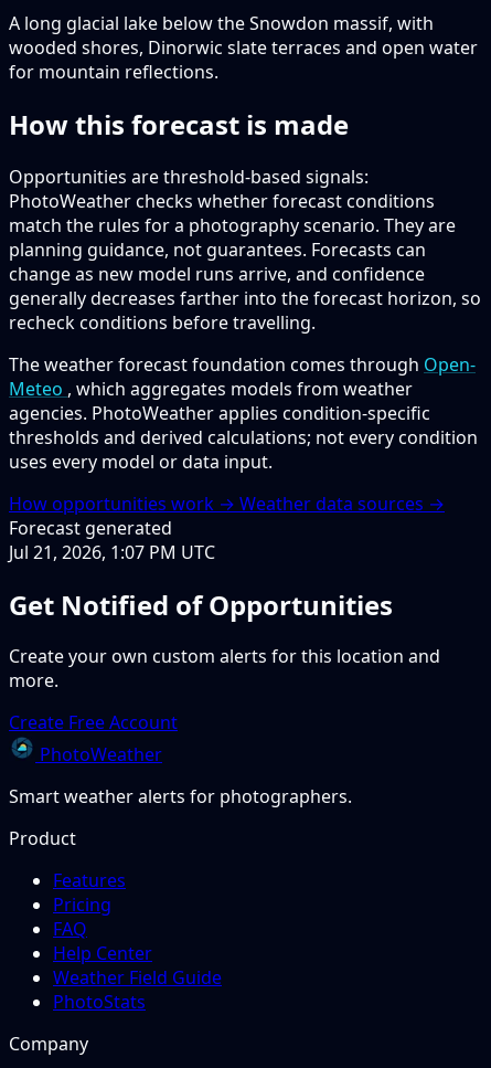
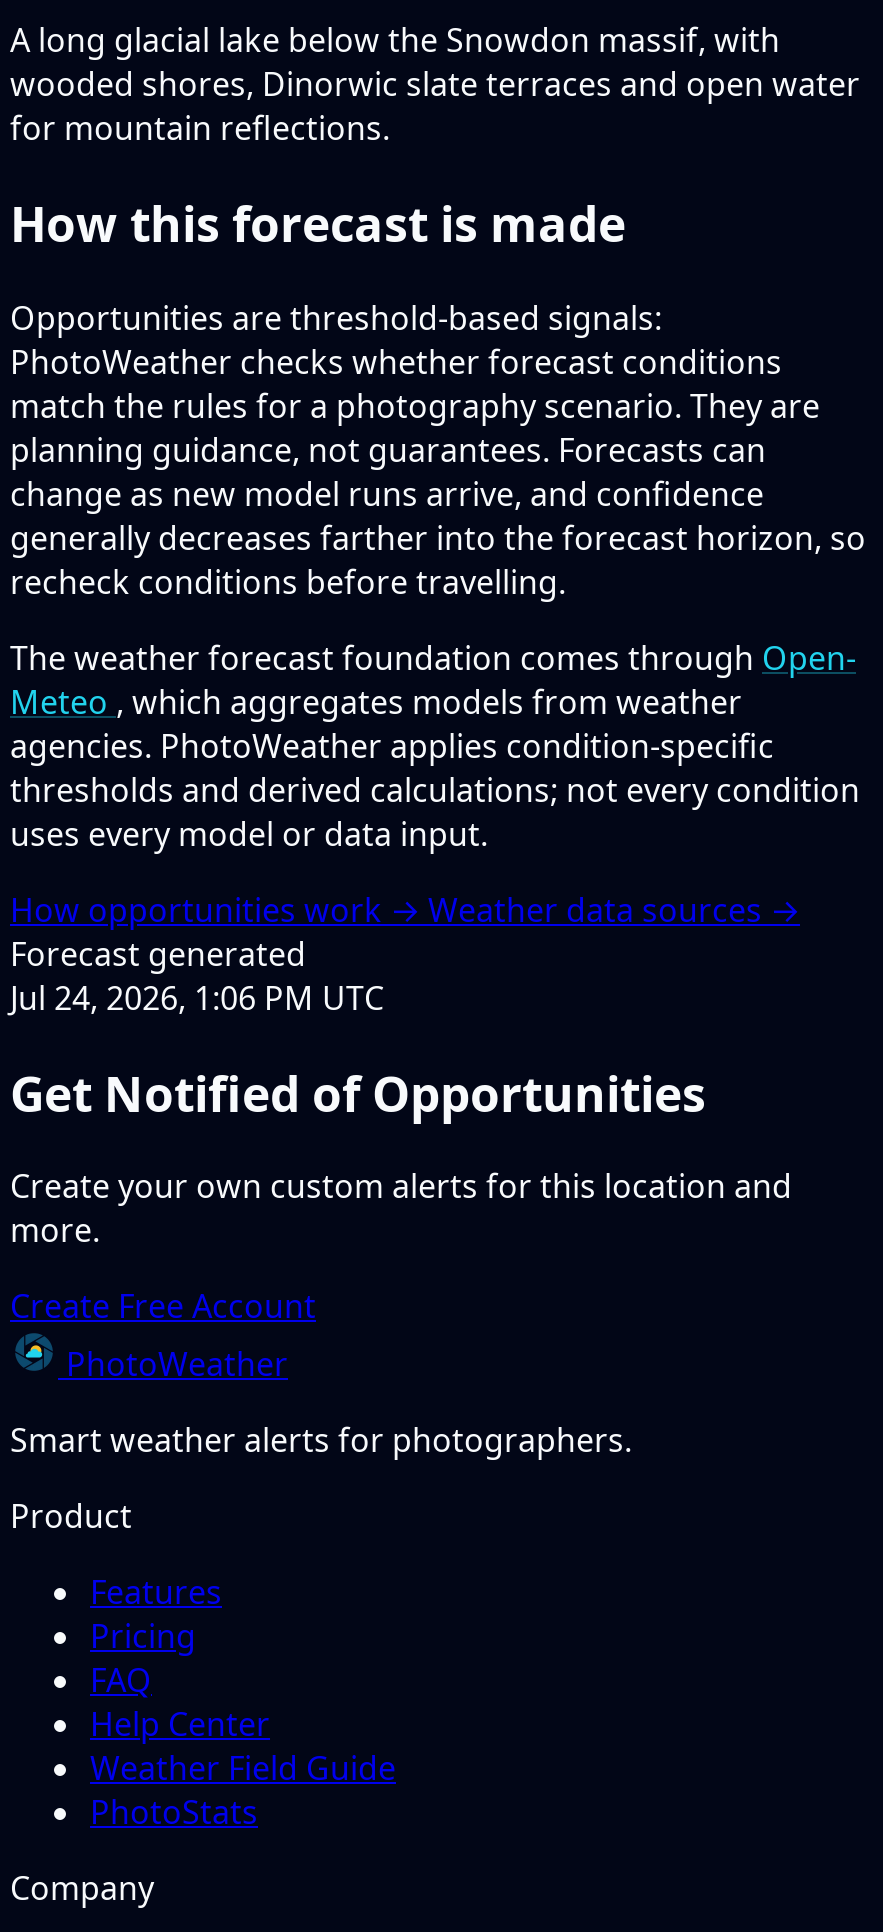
[9,540,215,564] Jul 21, 2026, 1:07 PM UTC -> [10,975,384,1019] Jul 24, 2026, 1:06 PM UTC

